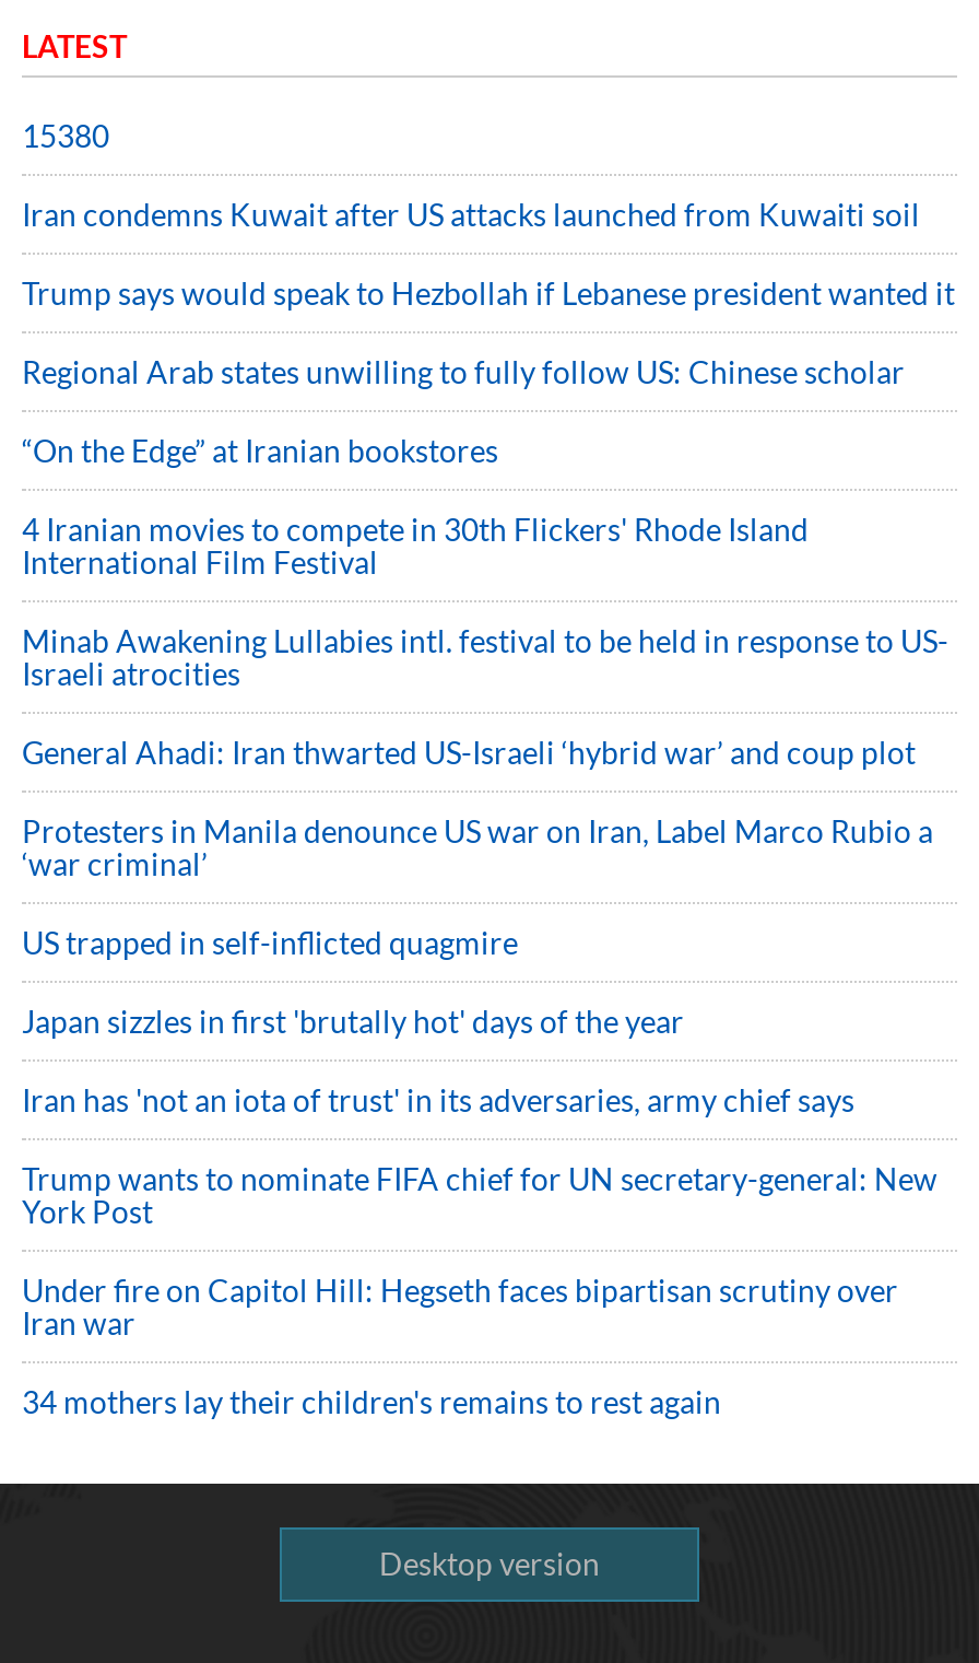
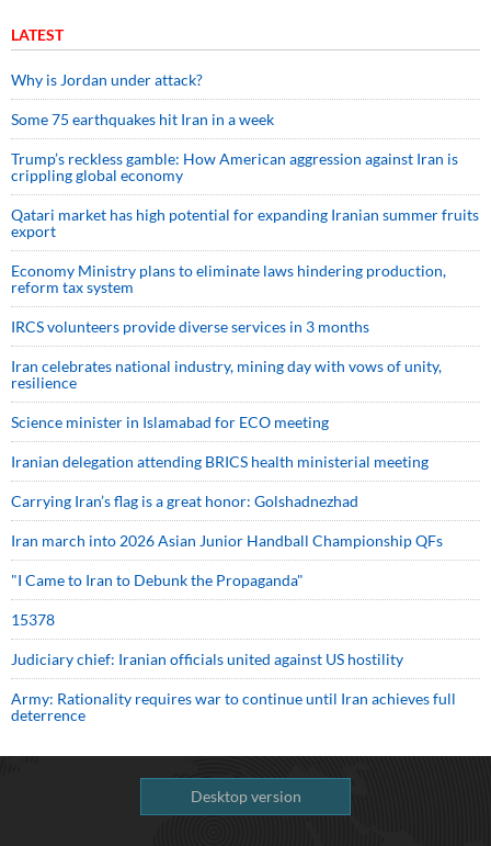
[22,117,109,154] 15380 -> [11,70,203,89] Why is Jordan under attack?
[22,196,920,233] Iran condemns Kuwait after US attacks launched from Kuwaiti soil -> [11,110,274,128] Some 75 earthquakes hit Iran in a week
[22,275,955,312] Trump says would speak to Hezbollah if Lebanese president wanted it -> [11,149,458,184] Trump’s reckless gamble: How American aggression against Iran is | crippling global economy
[22,353,905,391] Regional Arab states unwilling to fully follow US: Chinese scholar -> [11,205,479,240] Qatari market has high potential for expanding Iranian summer fruits | export
[22,432,498,469] “On the Edge” at Iranian bookstores -> [11,261,446,296] Economy Ministry plans to eliminate laws hindering production, | reform tax system
[22,511,809,581] 4 Iranian movies to compete in 30th Flickers' Rhode Island | International Film Festival -> [11,317,369,336] IRCS volunteers provide diverse services in 3 months
[22,622,948,692] Minab Awakening Lullabies intl. festival to be held in response to US- | Israeli atrocities -> [11,357,442,392] Iran celebrates national industry, mining day with vows of unity, | resilience
[22,734,916,771] General Ahadi: Iran thwarted US-Israeli ‘hybrid war’ and coup plot -> [11,413,329,431] Science minister in Islamabad for ECO meeting
[22,813,933,883] Protesters in Manila denounce US war on Iran, Label Marco Rubio a | ‘war criminal’ -> [11,452,429,471] Iranian delegation attending BRICS health ministerial meeting
[22,924,524,961] US trapped in self-inflicted quagmire -> [11,492,358,510] Carrying Iran’s flag is a great honor: Golshadnezhad
[22,1003,684,1040] Japan sizzles in first 'brutally hot' days of the year -> [11,531,443,550] Iran march into 2026 Asian Junior Handball Championship QFs
[22,1082,861,1119] Iran has 'not an iota of trust' in its adversaries, army chief says -> [11,571,304,589] "I Came to Iran to Debunk the Propaganda"
[22,1160,937,1230] Trump wants to nominate FIFA chief for UN secretary-general: New | York Post -> [11,610,55,629] 15378
[22,1272,898,1342] Under fire on Capitol Hill: Hegseth faces bipartisan scrutiny over | Iran war -> [11,650,410,668] Judiciary chief: Iranian officials united against US hostility
[22,1383,721,1420] 34 mothers lay their children's remains to rest again -> [11,689,456,724] Army: Rationality requires war to continue until Iran achieves full | deterrence

